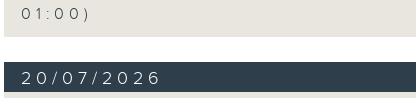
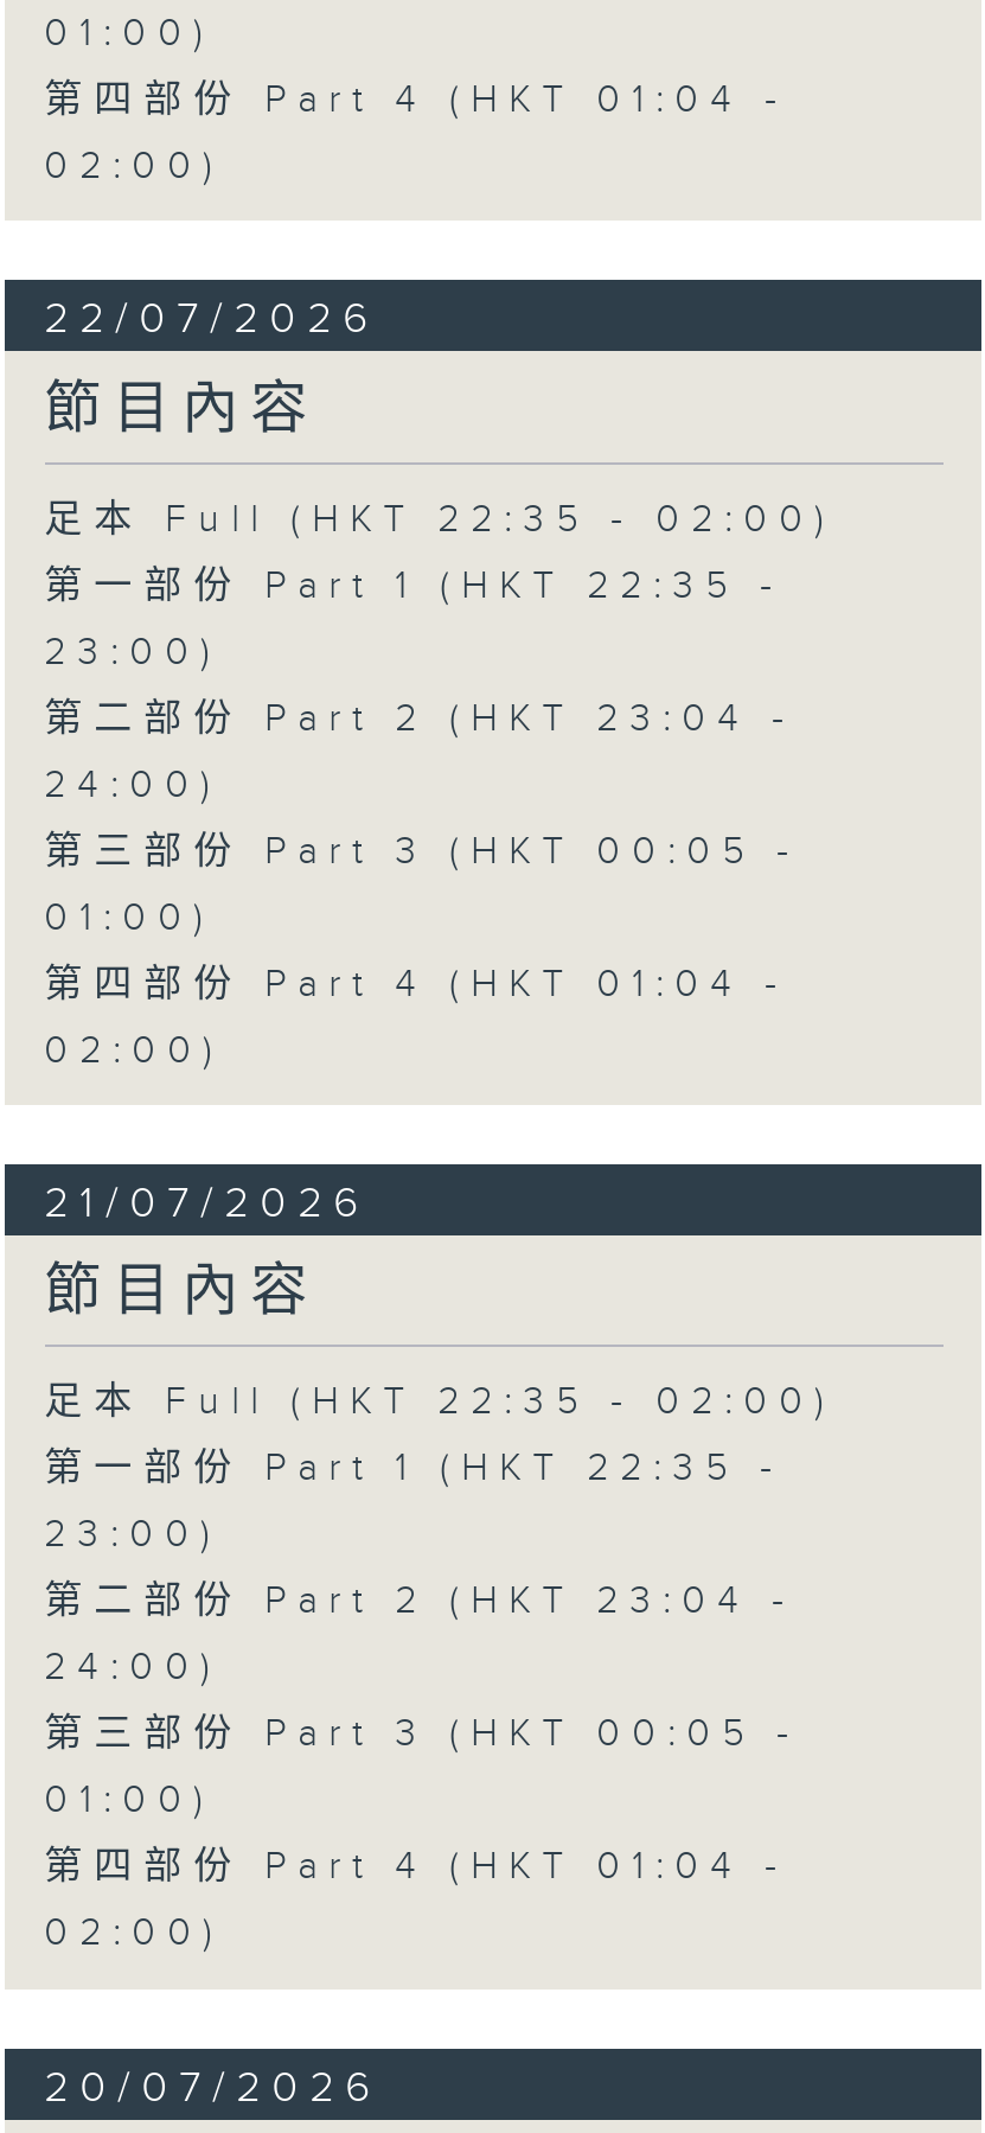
none -> [44,78,836,1957] 第四部份 Part 4 (HKT 01:04 - | 02:00) | 22/07/2026 | 節目內容 | 足本 Full (HKT 22:35 - 02:00) | 第一部份 Part 1 (HKT 22:35 - | 23:00) | 第二部份 Part 2 (HKT 23:04 - | 24:00) | 第三部份 Part 3 (HKT 00:05 - | 01:00) | 第四部份 Part 4 (HKT 01:04 - | 02:00) | 21/07/2026 | 節目內容 | 足本 Full (HKT 22:35 - 02:00) | 第一部份 Part 1 (HKT 22:35 - | 23:00) | 第二部份 Part 2 (HKT 23:04 - | 24:00) | 第三部份 Part 3 (HKT 00:05 - | 01:00) | 第四部份 Part 4 (HKT 01:04 - | 02:00)

